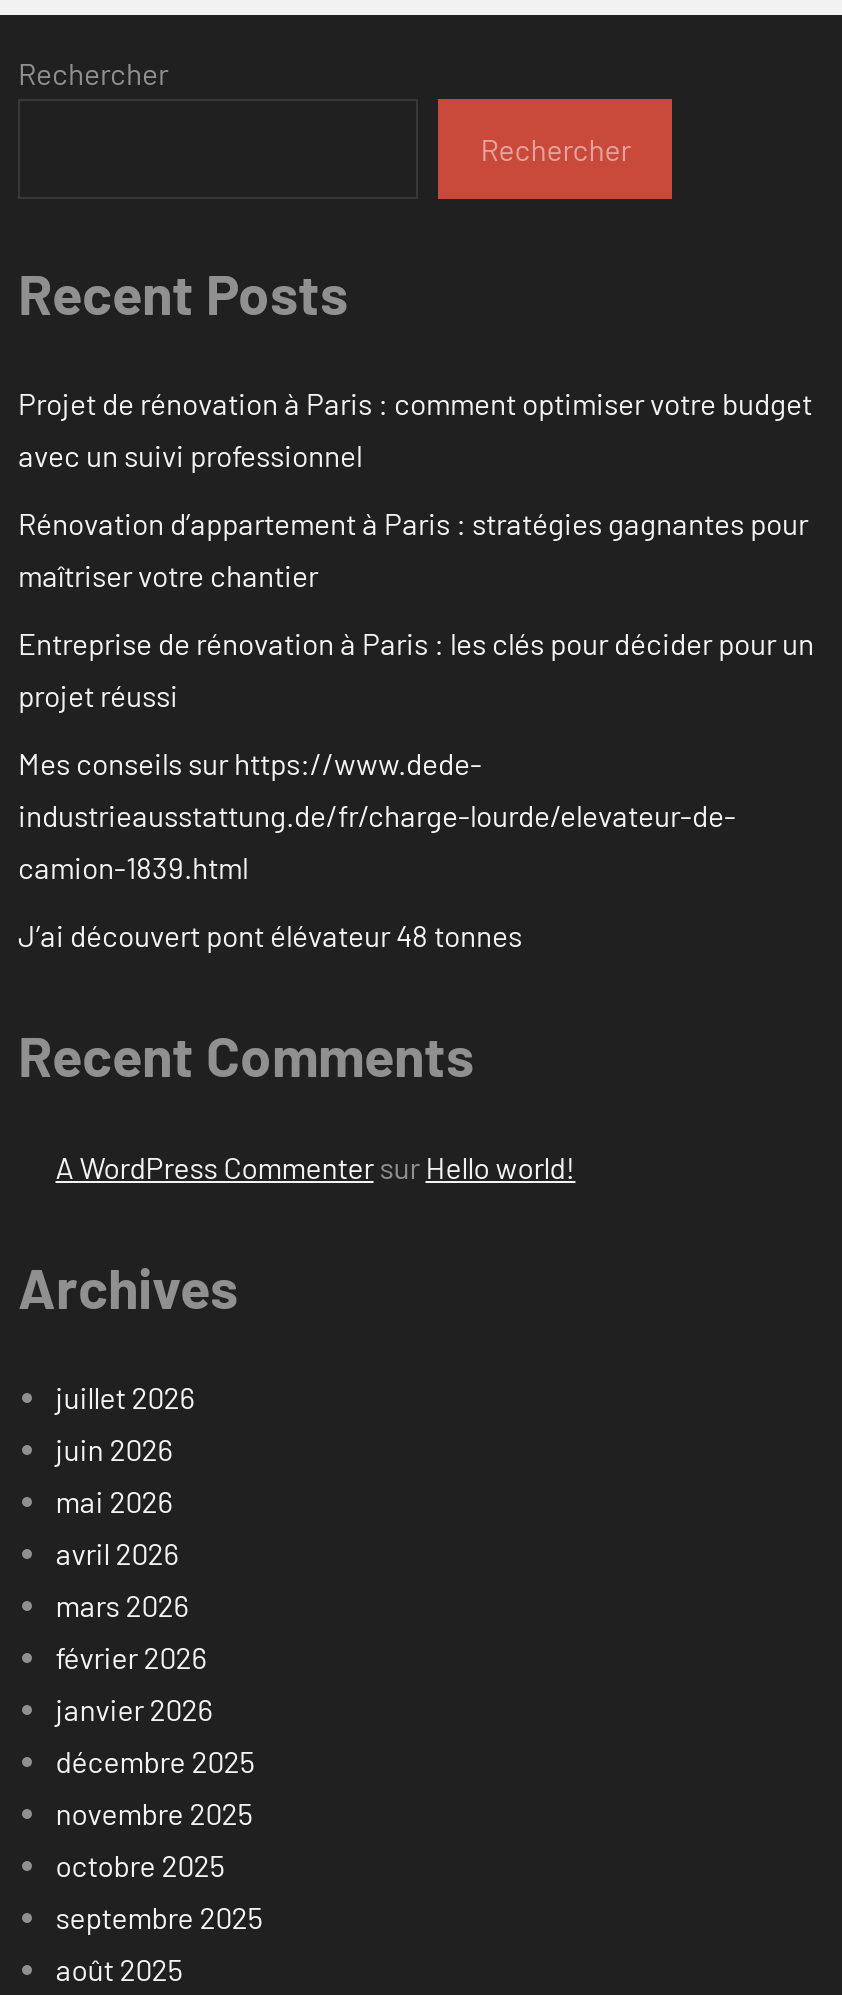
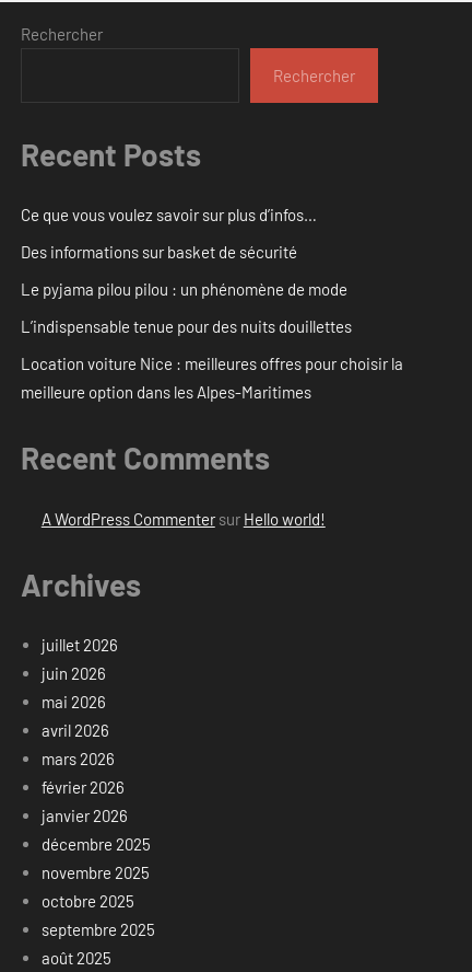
[18,386,812,474] Projet de rénovation à Paris : comment optimiser votre budget | avec un suivi professionnel -> [21,205,317,225] Ce que vous voulez savoir sur plus d’infos…
[18,506,808,594] Rénovation d’appartement à Paris : stratégies gagnantes pour | maîtriser votre chantier -> [21,242,297,262] Des informations sur basket de sécurité
[18,626,814,714] Entreprise de rénovation à Paris : les clés pour décider pour un | projet réussi -> [21,279,347,299] Le pyjama pilou pilou : un phénomène de mode
[18,746,736,886] Mes conseils sur https://www.dede- | industrieausstattung.de/fr/charge-lourde/elevateur-de- | camion-1839.html -> [21,317,352,336] L’indispensable tenue pour des nuits douillettes
[18,918,522,954] J’ai découvert pont élévateur 48 tonnes -> [21,354,403,402] Location voiture Nice : meilleures offres pour choisir la | meilleure option dans les Alpes-Maritimes

